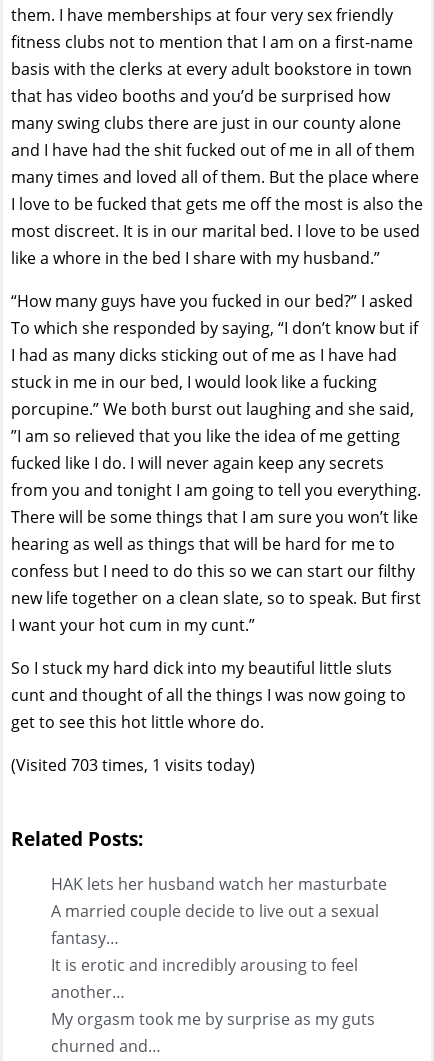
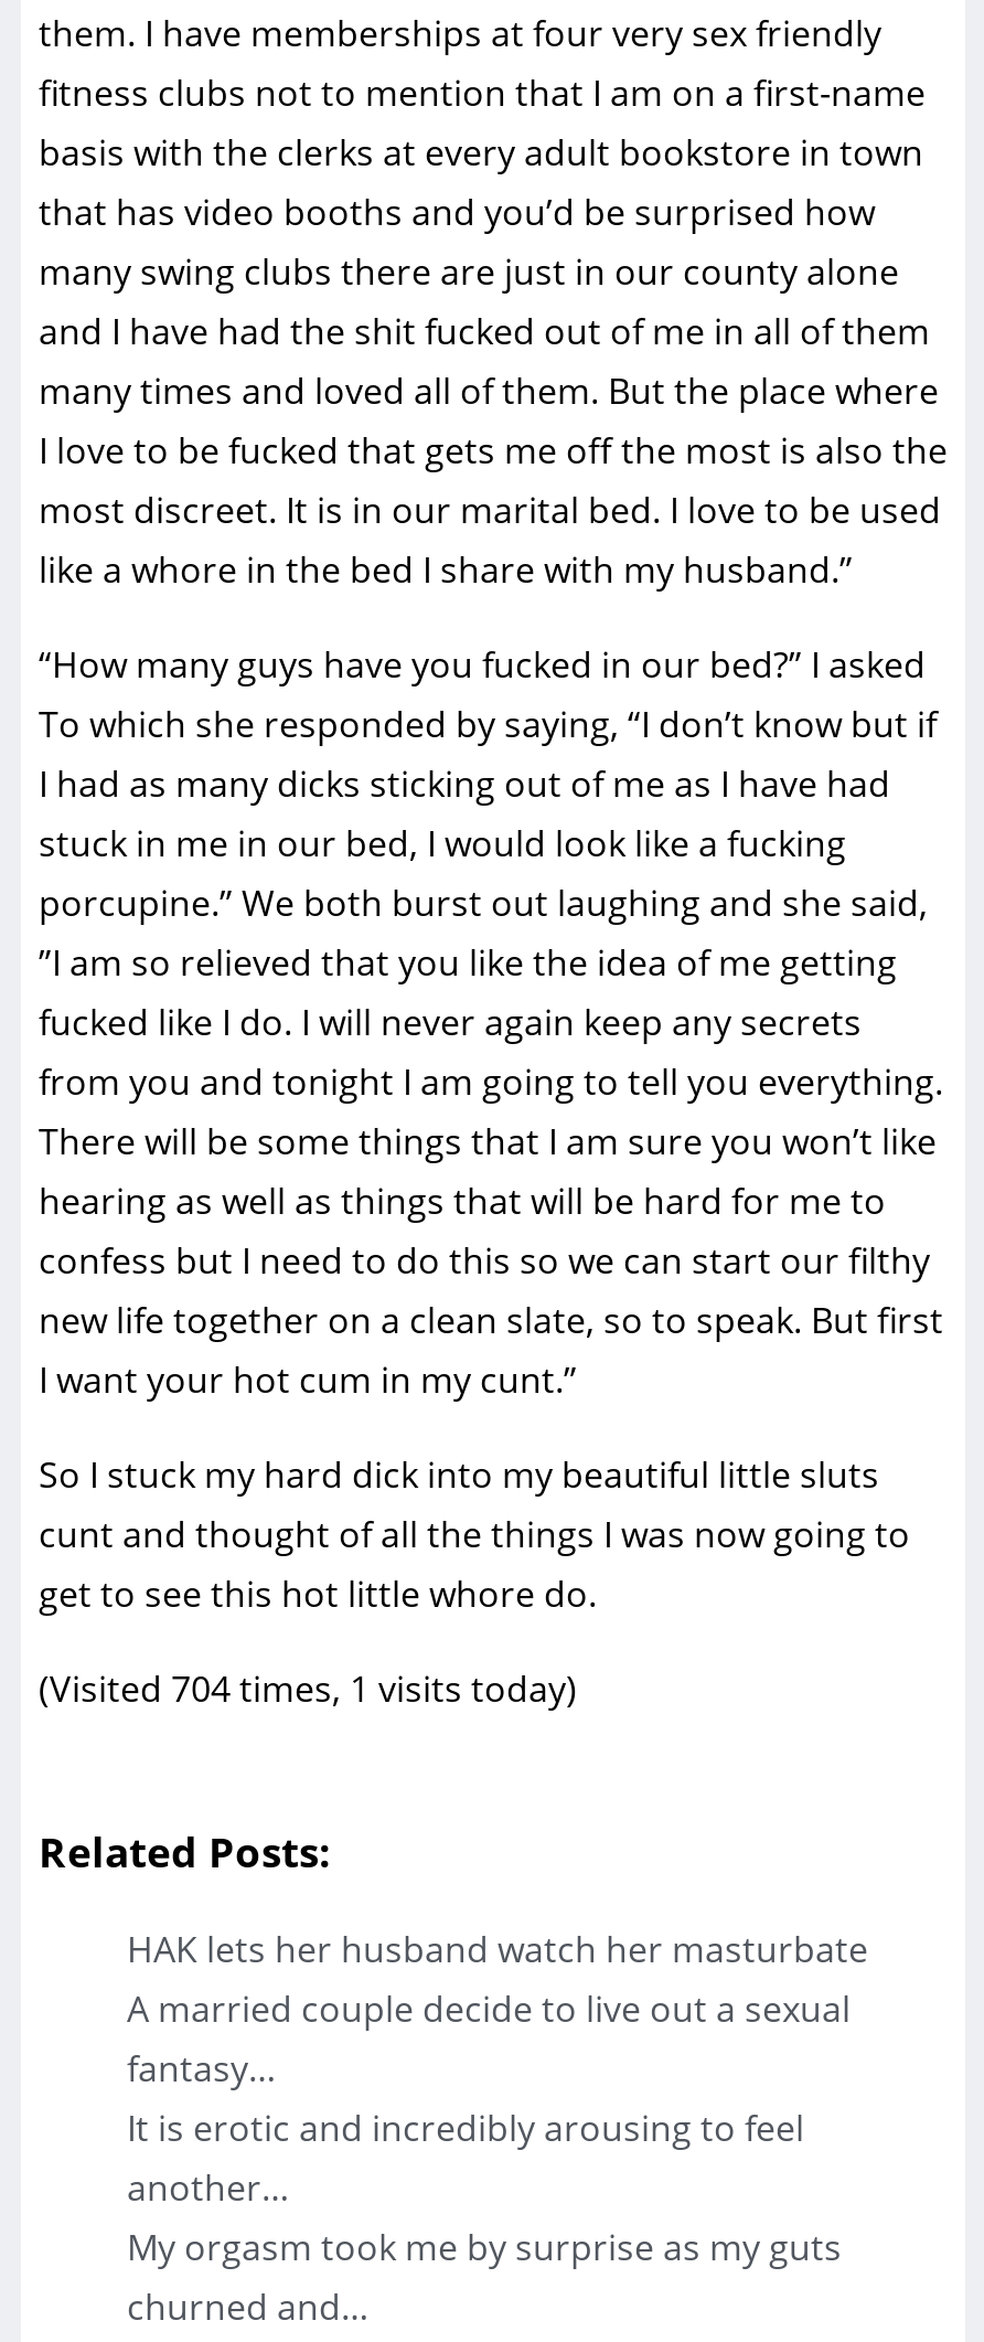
[11,754,255,776] (Visited 703 times, 1 visits today) -> [39,1665,577,1713] (Visited 704 times, 1 visits today)

